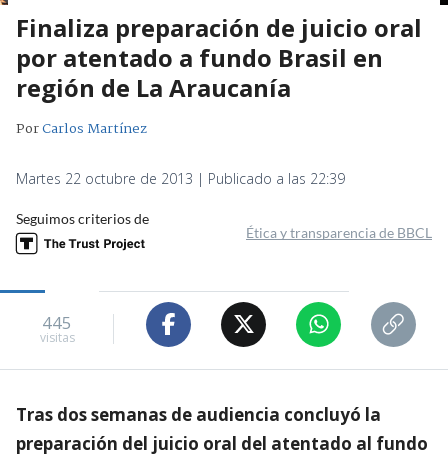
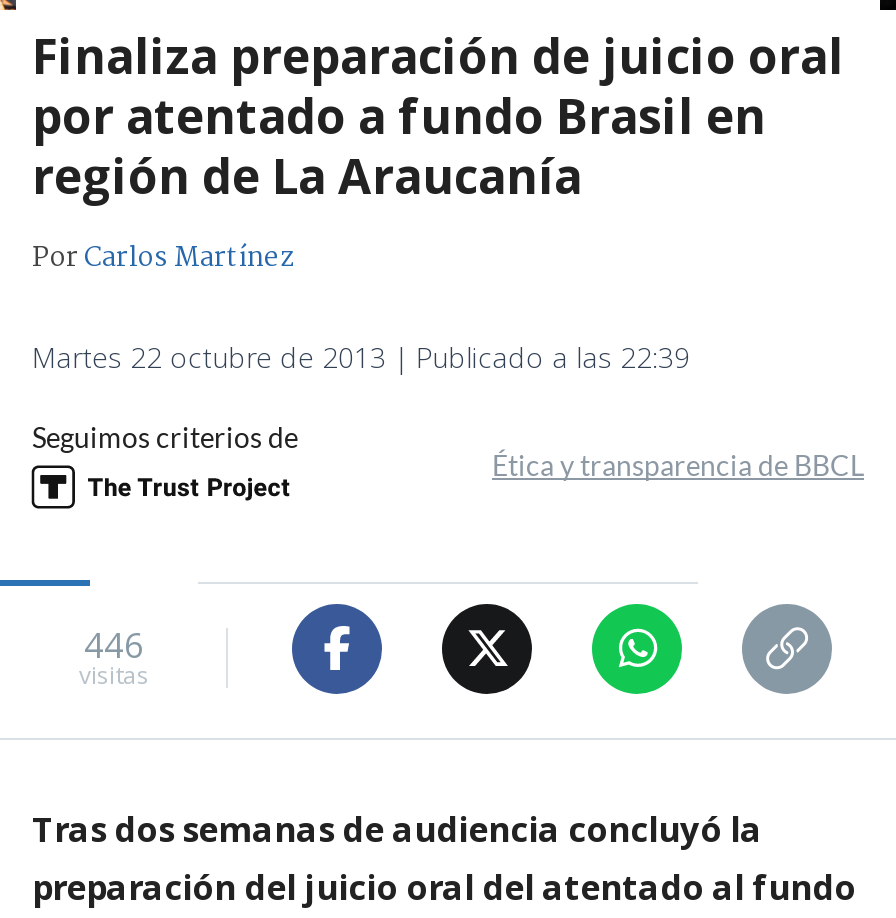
[42,311,72,334] 445 -> [84,623,144,669] 446

